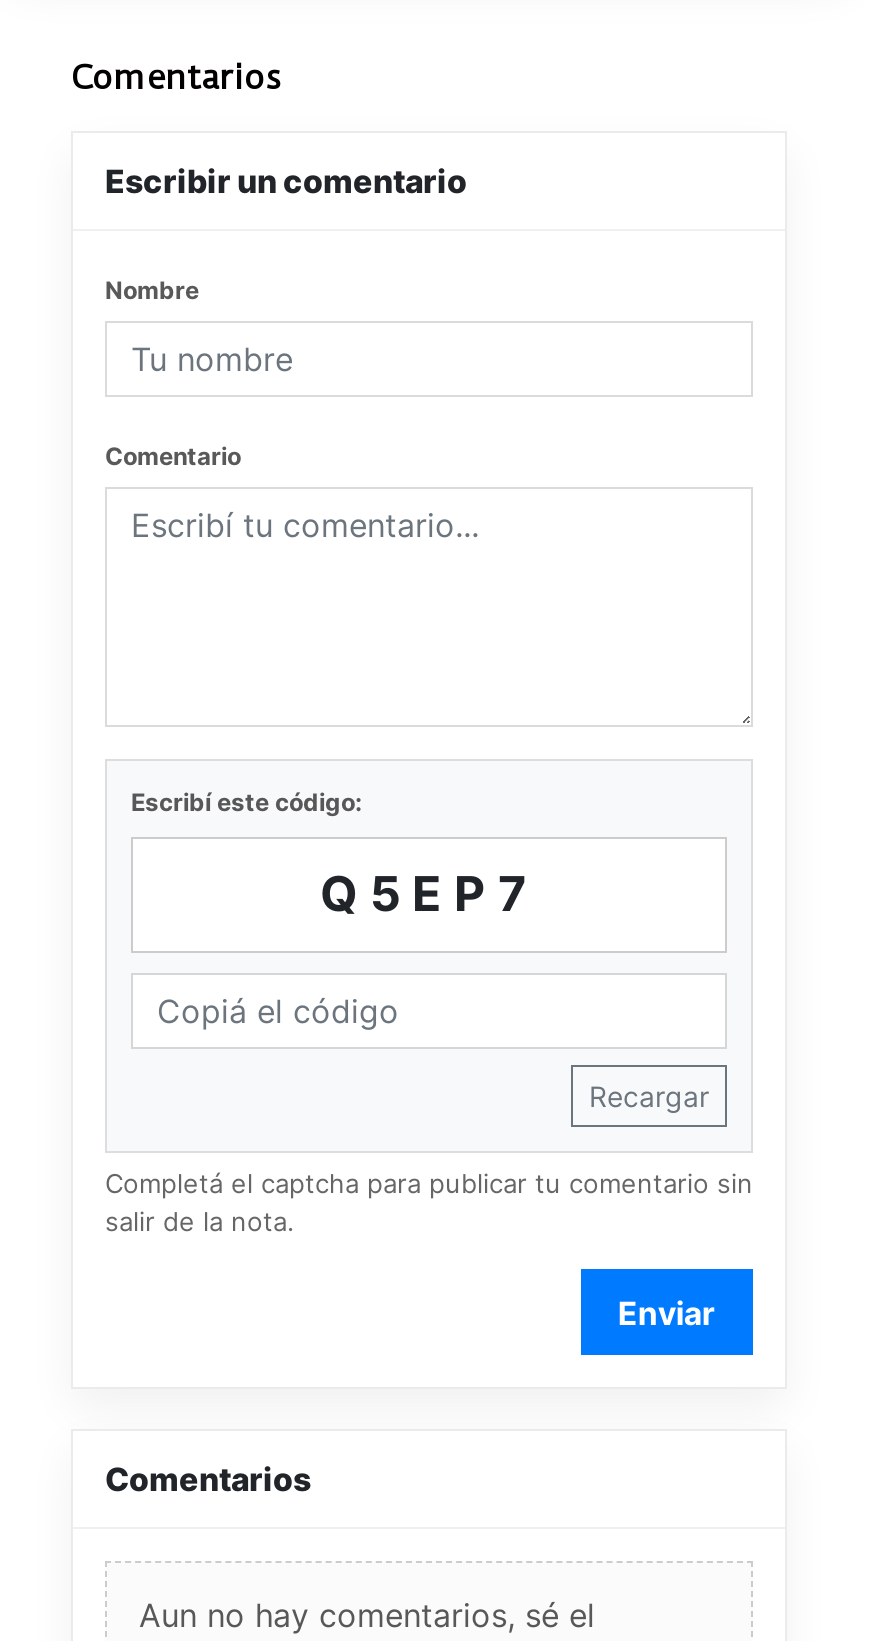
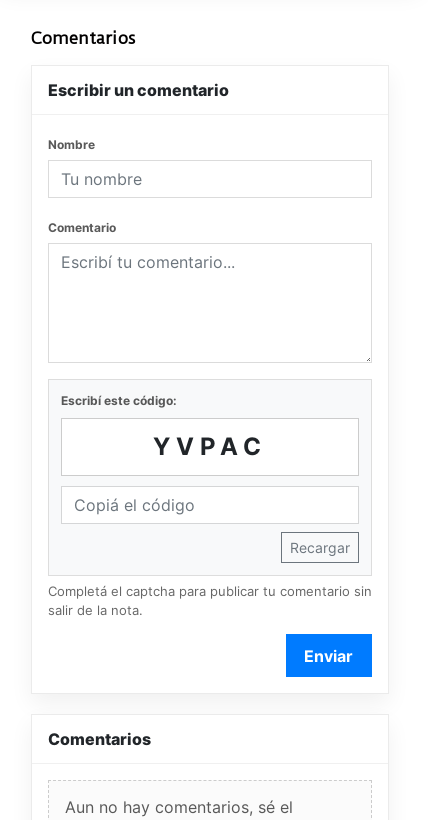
[320,865,538,923] Q5EP7 -> [153,432,267,461] YVPAC

